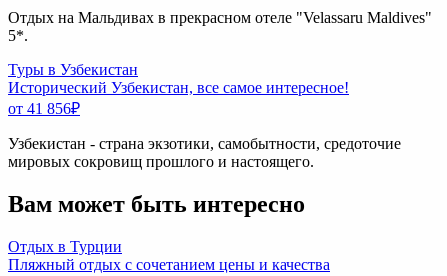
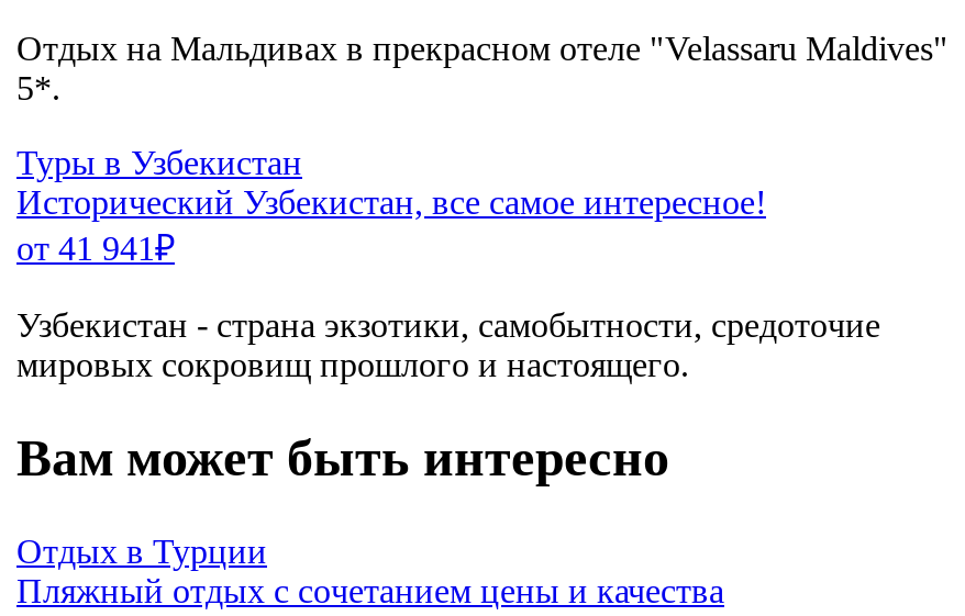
[8,100,80,117] от 41 856 ₽ -> [16,230,175,267] от 41 941 ₽

